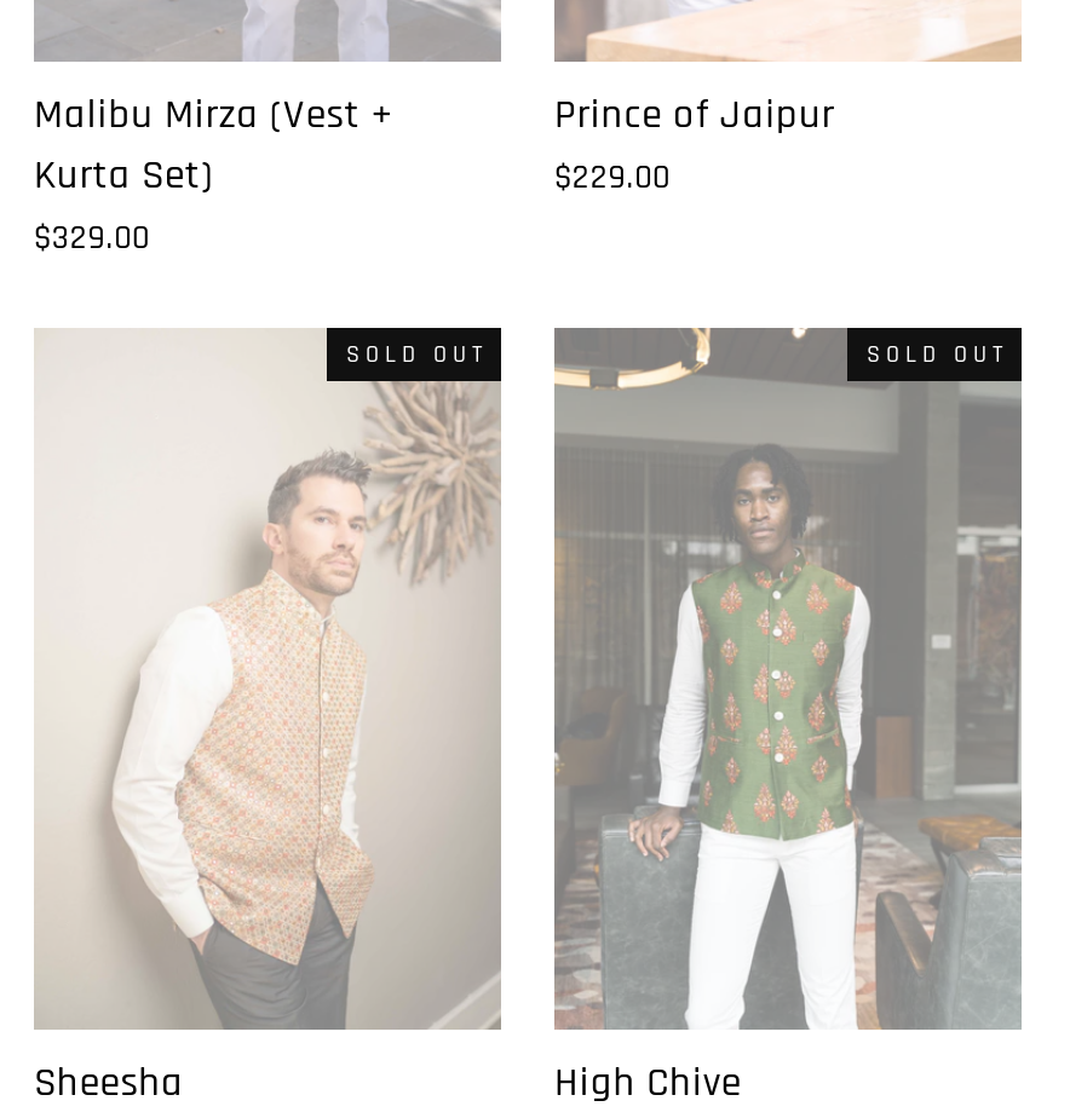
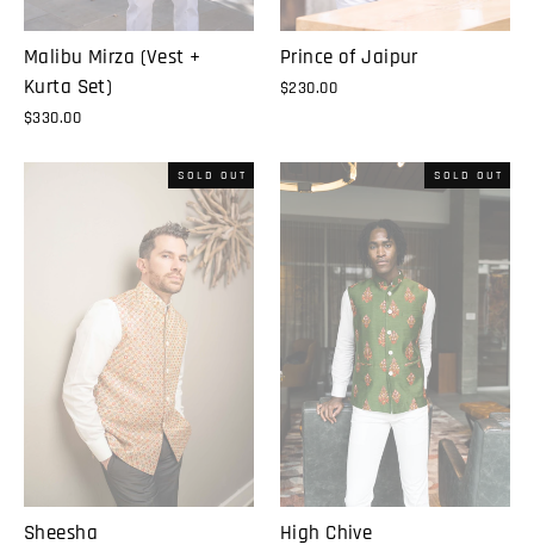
[554,157,671,201] $229.00 -> [280,77,337,99] $230.00
[34,218,150,261] $329.00 -> [24,107,81,129] $330.00

